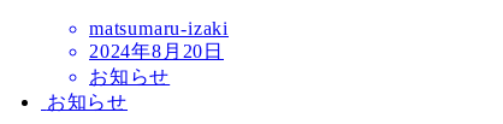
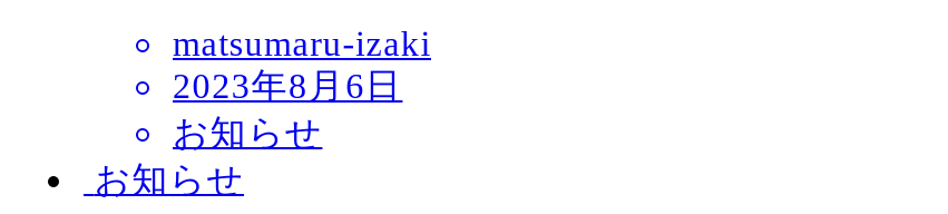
[89,42,224,62] 2024年8月20日 -> [173,68,403,106] 2023年8月6日

